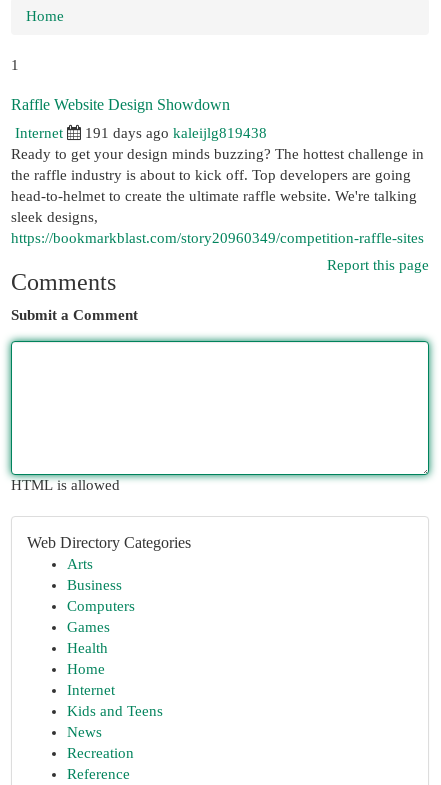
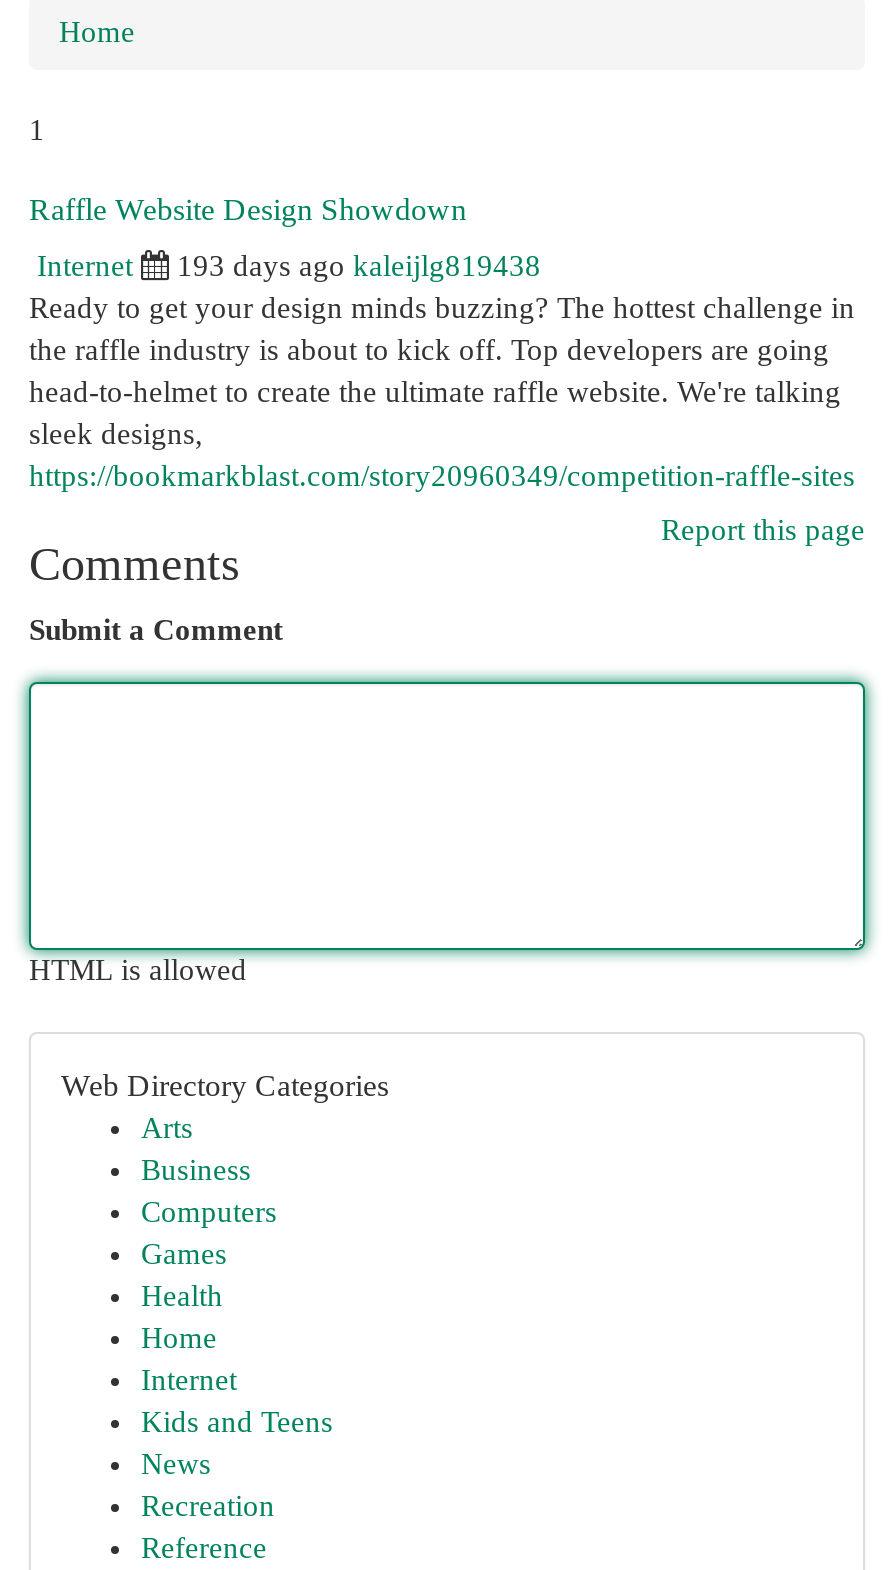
[85,125,267,141] 191 days ago kaleijlg819438 -> [177,250,541,282] 193 days ago kaleijlg819438

